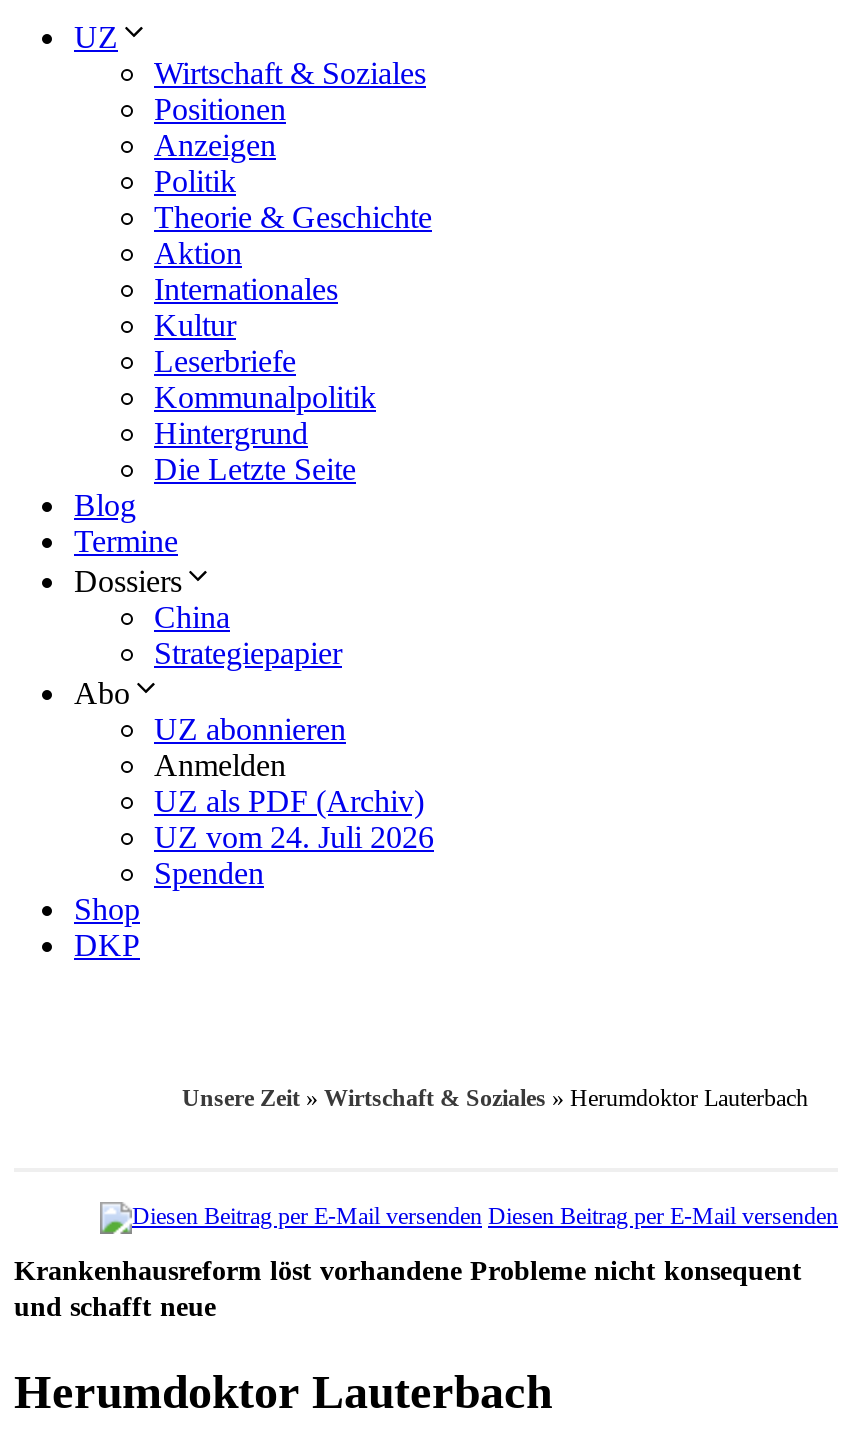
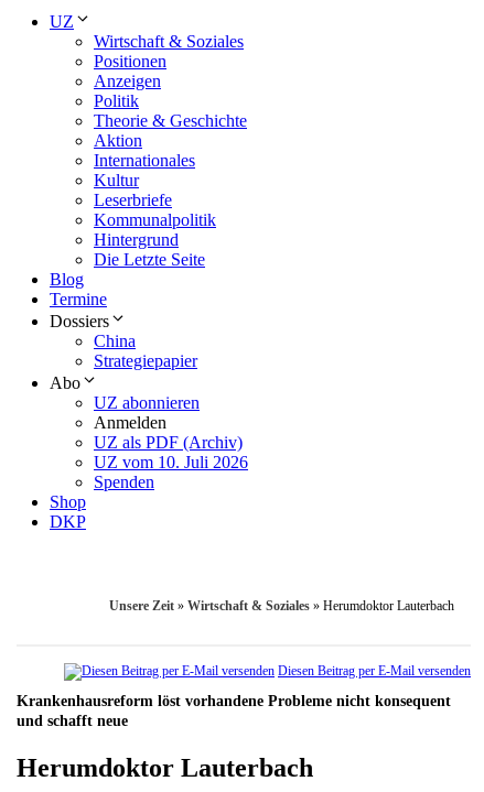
[154,821,434,855] UZ vom 24. Juli 2026 -> [94,453,248,472] UZ vom 10. Juli 2026

